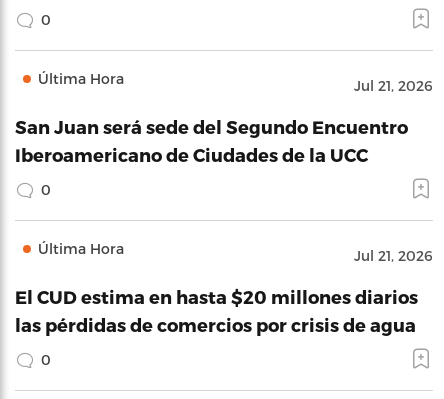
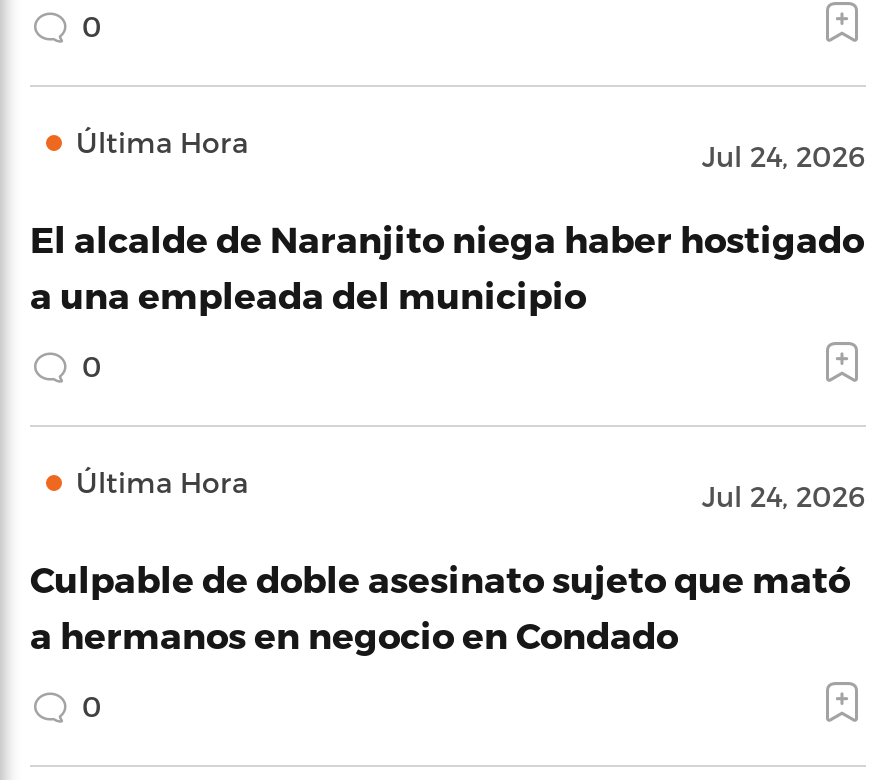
[354,77,433,94] Jul 21, 2026 -> [702,139,866,173] Jul 24, 2026
[15,116,408,165] San Juan será sede del Segundo Encuentro | Iberoamericano de Ciudades de la UCC -> [30,217,864,315] El alcalde de Naranjito niega haber hostigado | a una empleada del municipio
[354,247,433,264] Jul 21, 2026 -> [702,479,866,513] Jul 24, 2026
[15,286,418,335] El CUD estima en hasta $20 millones diarios | las pérdidas de comercios por crisis de agua -> [30,557,850,655] Culpable de doble asesinato sujeto que mató | a hermanos en negocio en Condado

